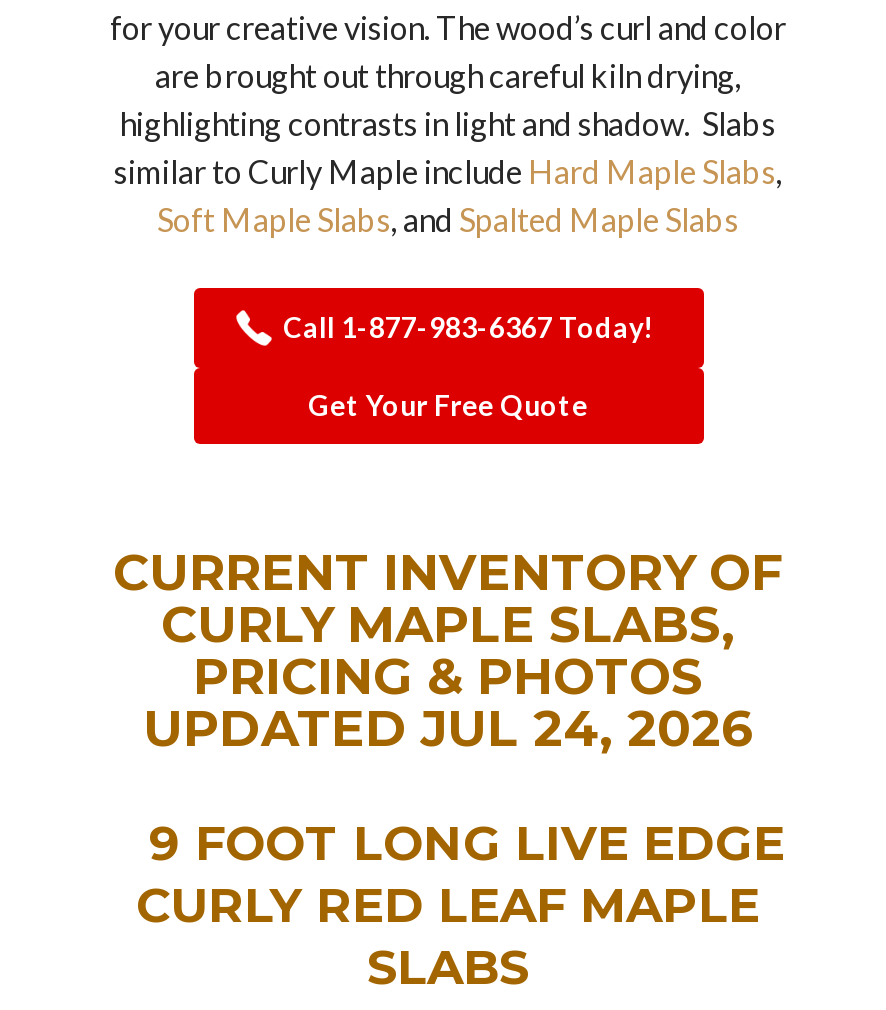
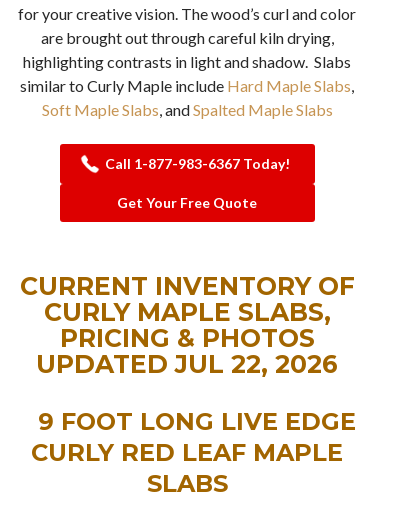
[143,698,753,758] UPDATED JUL 24, 2026 -> [36,349,338,379] UPDATED JUL 22, 2026

